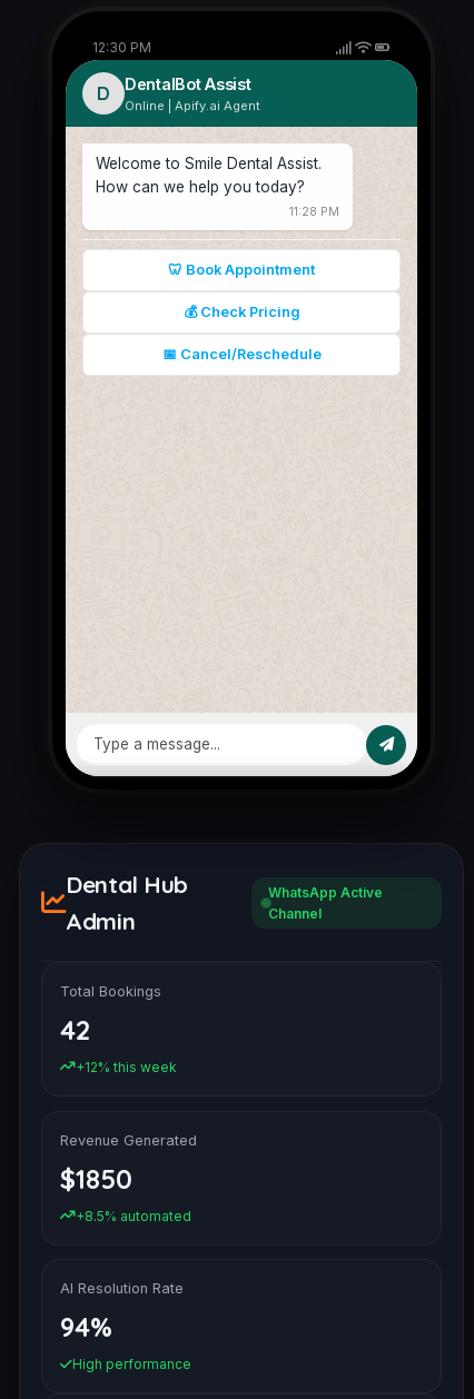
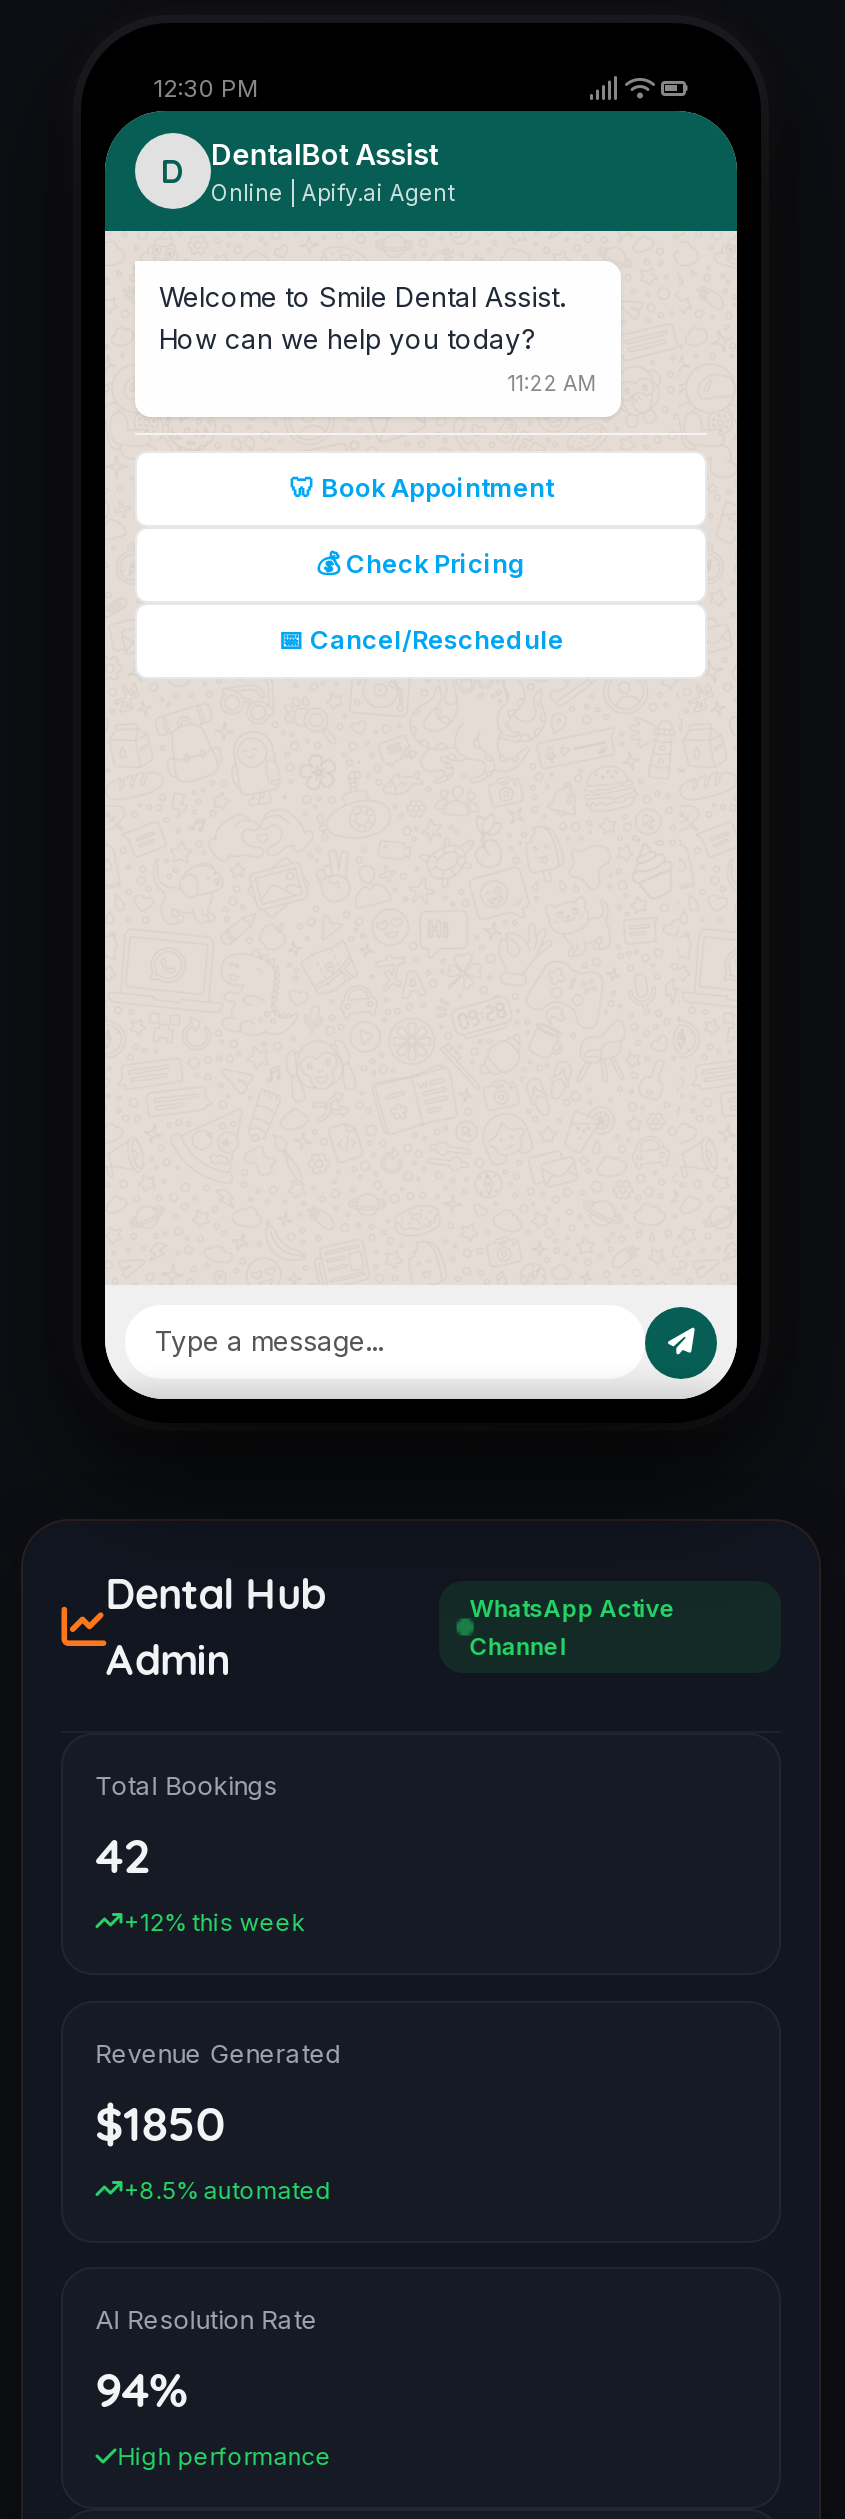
[289,205,339,220] 11:28 PM -> [507,372,597,398] 11:22 AM

